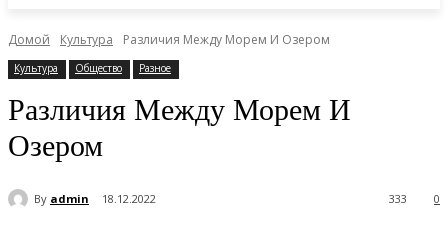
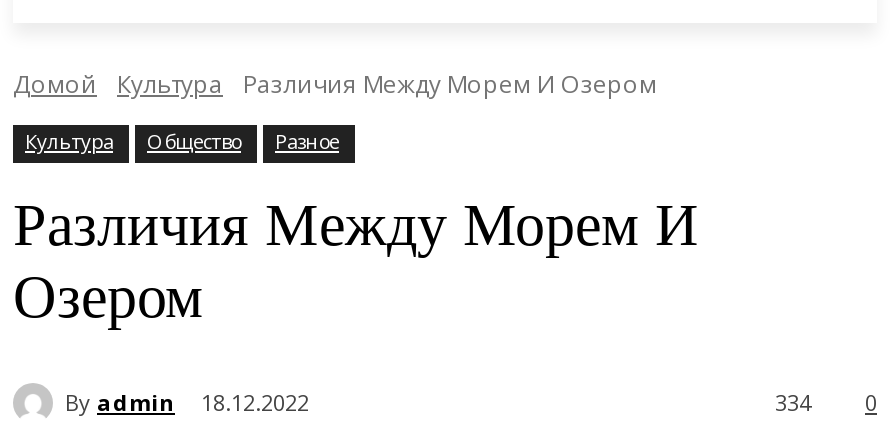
[389,191,440,206] 333 0 -> [775,387,877,417] 334 0

